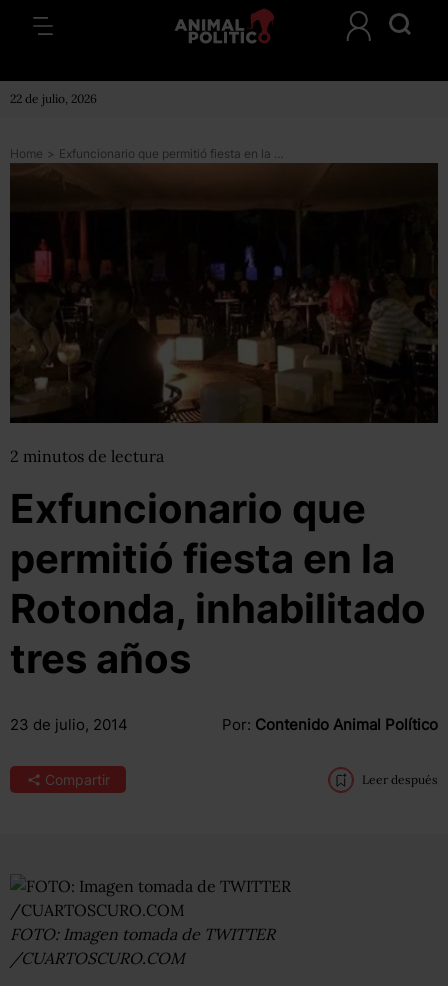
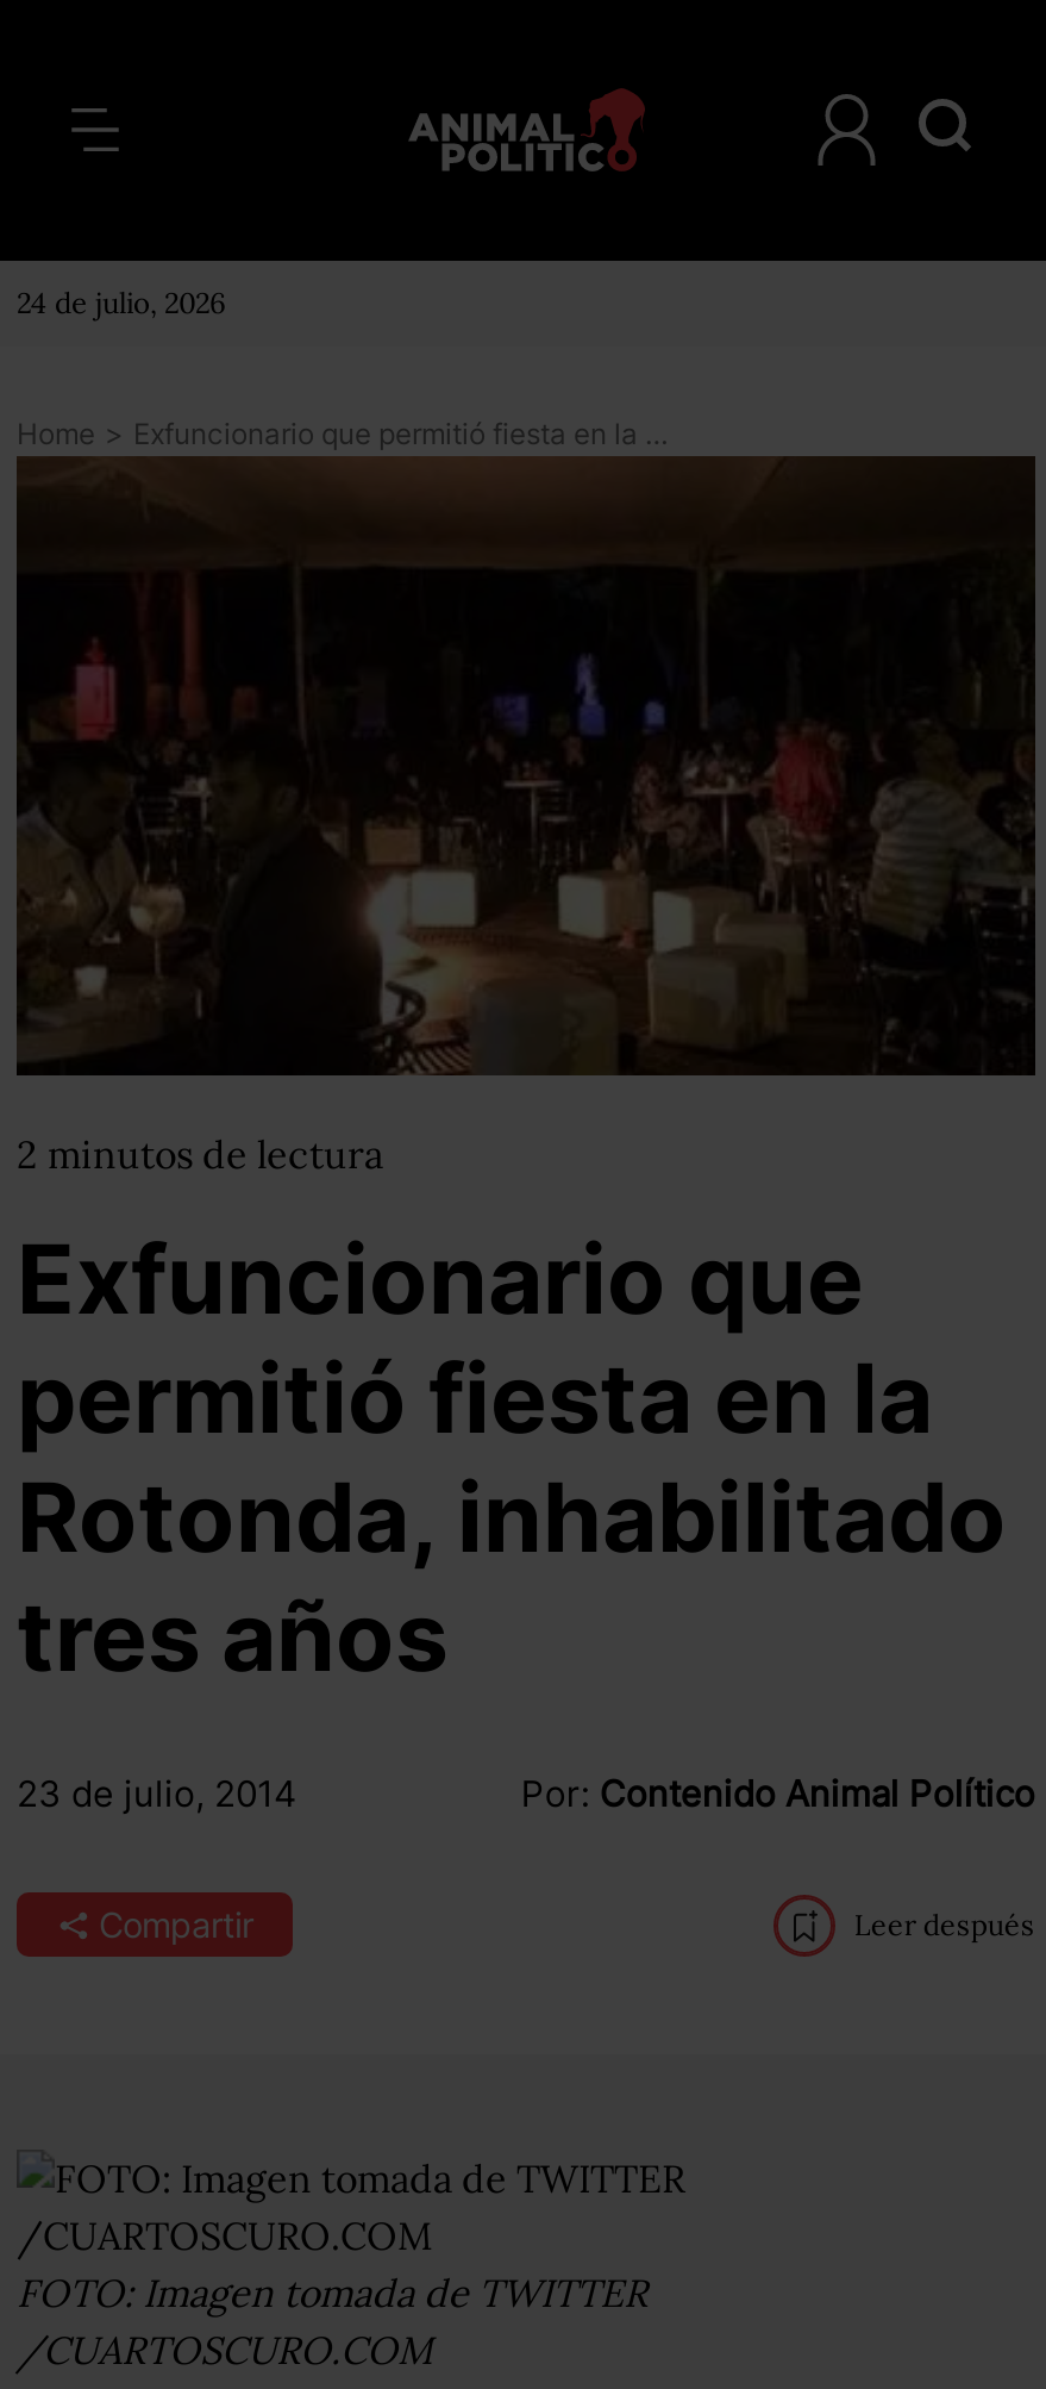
[10,91,97,106] 22 de julio, 2026 -> [17,285,226,320] 24 de julio, 2026

